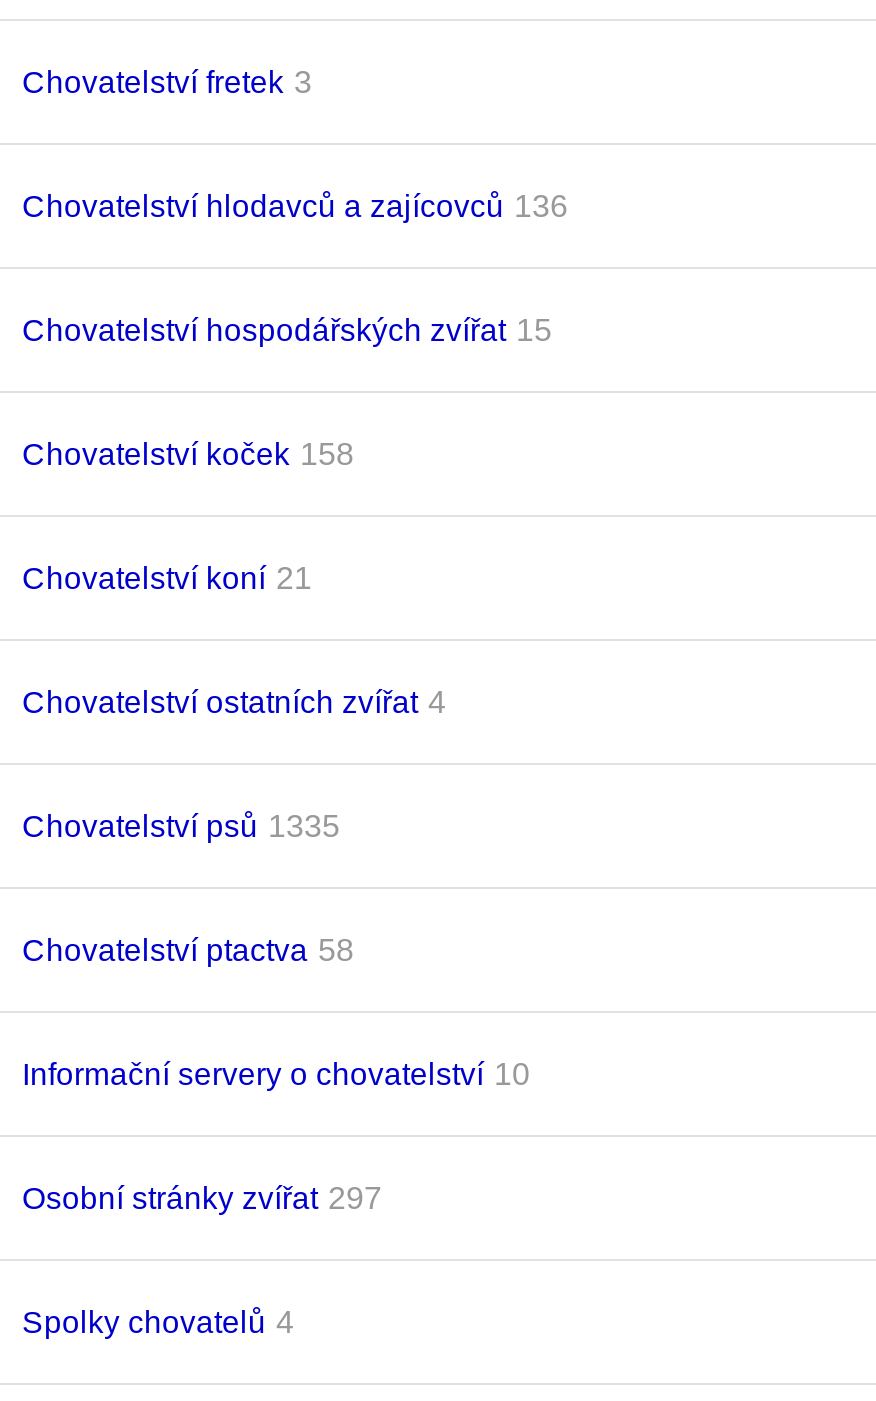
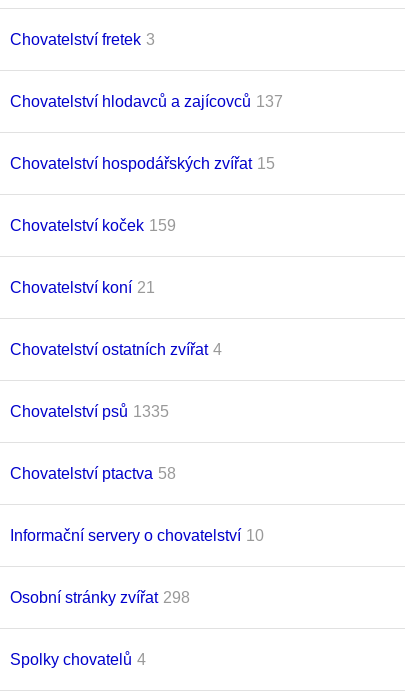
[22,189,568,223] Chovatelství hlodavců a zajícovců 136 -> [10,93,283,110] Chovatelství hlodavců a zajícovců 137
[22,437,354,471] Chovatelství koček 158 -> [10,217,176,234] Chovatelství koček 159
[22,1181,382,1215] Osobní stránky zvířat 297 -> [10,589,190,606] Osobní stránky zvířat 298

